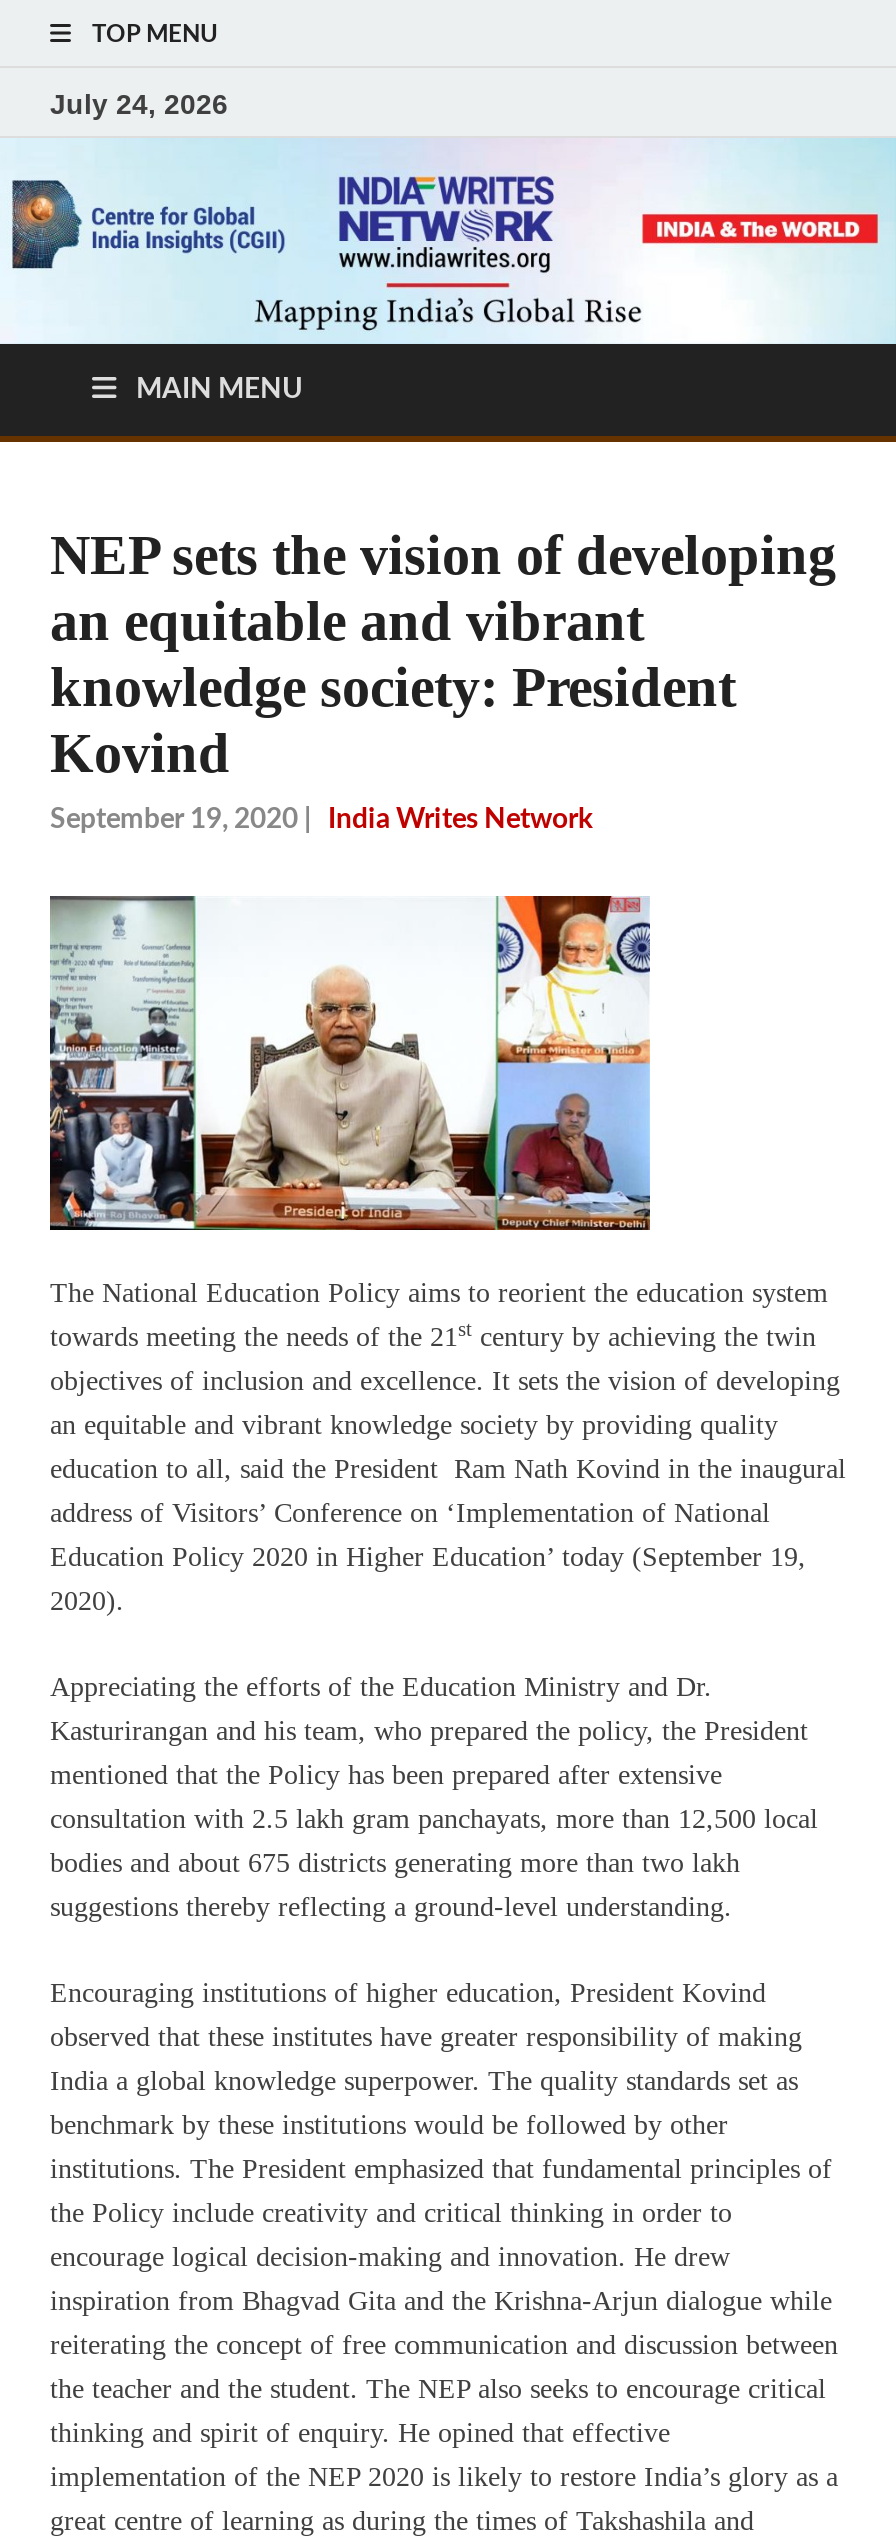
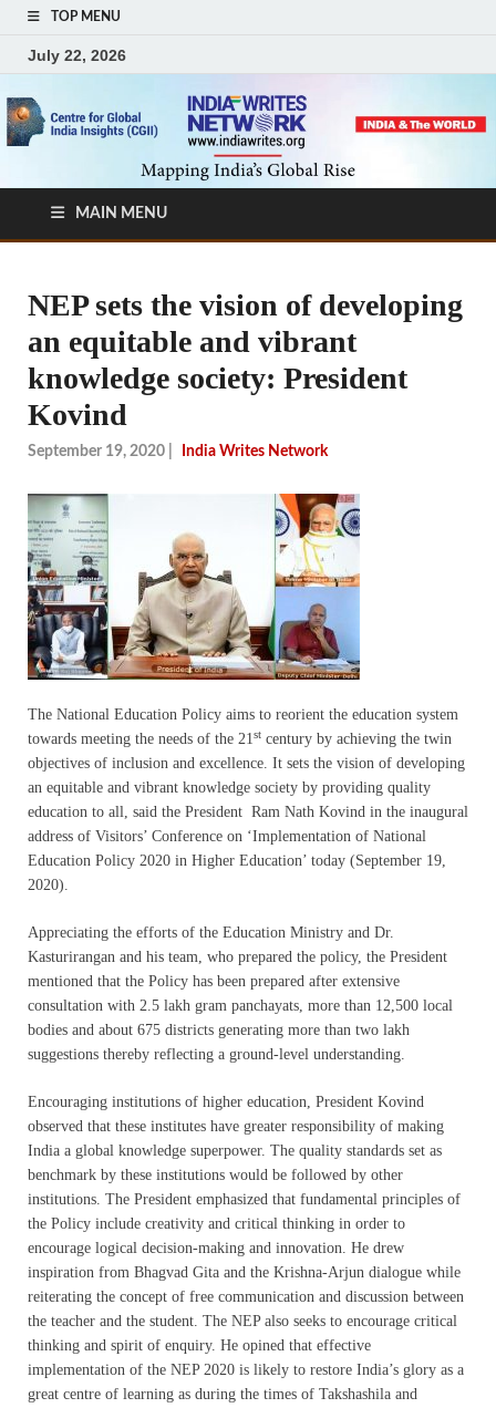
[50,87,228,119] July 24, 2026 -> [28,46,126,64] July 22, 2026

